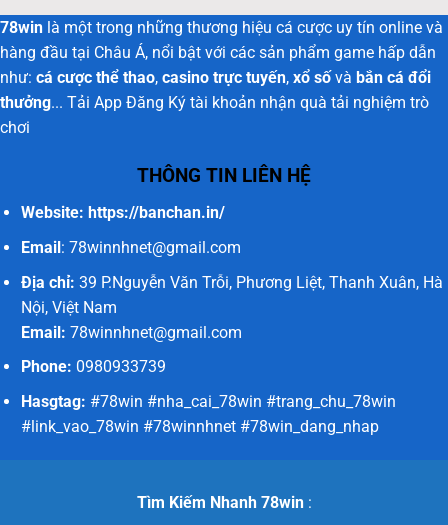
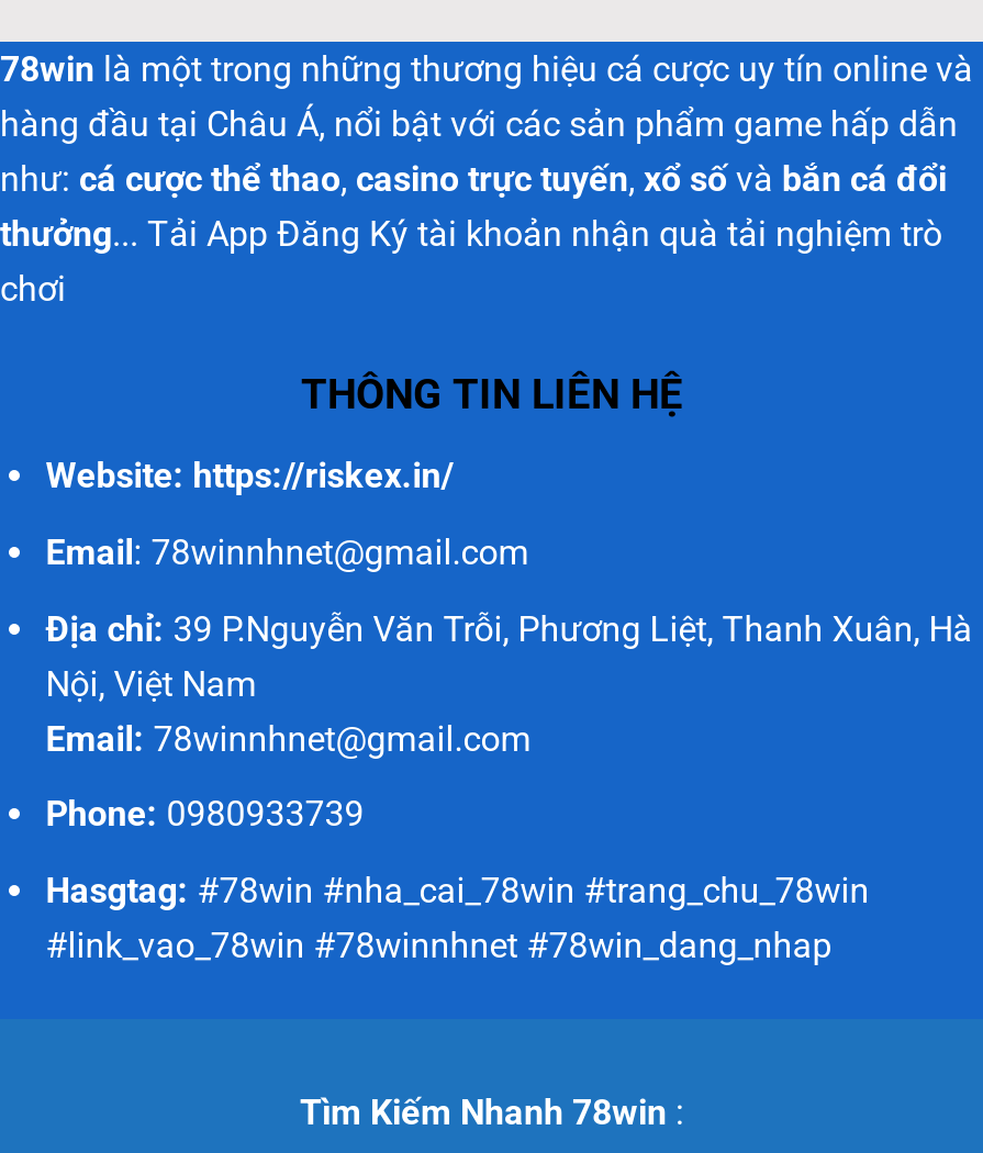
[21,203,225,222] Website: https://banchan.in/ -> [46,455,454,497] Website: https://riskex.in/

